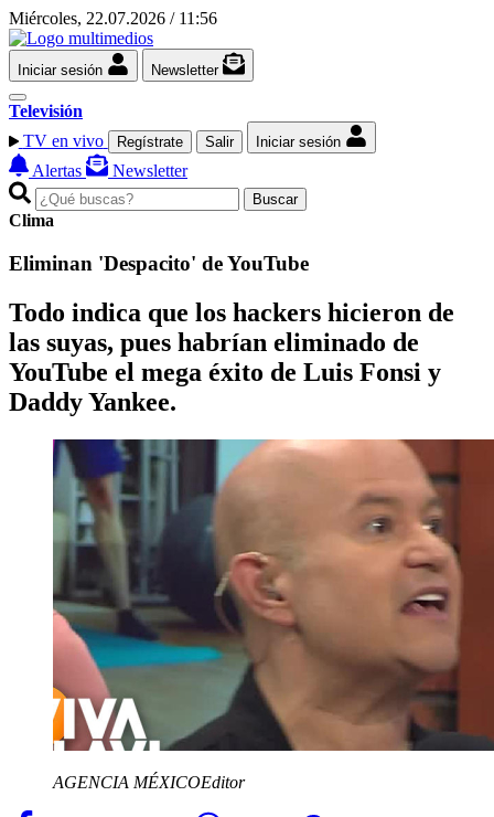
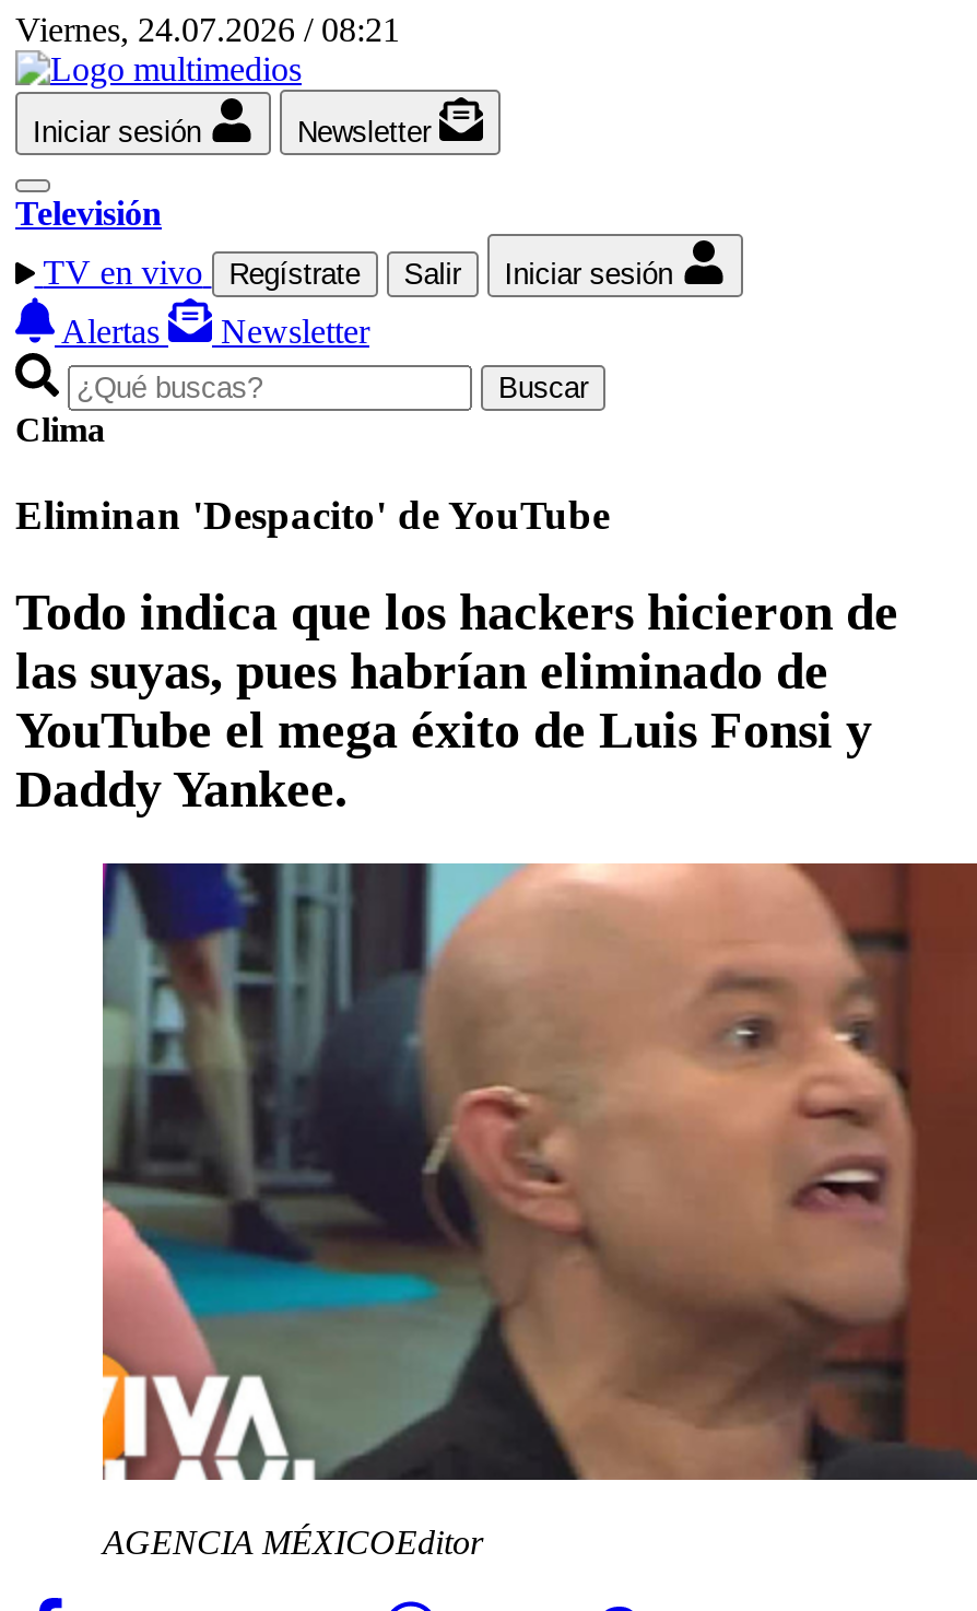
[9,9,217,28] Miércoles, 22.07.2026 / 11:56 -> [15,11,400,48] Viernes, 24.07.2026 / 08:21

